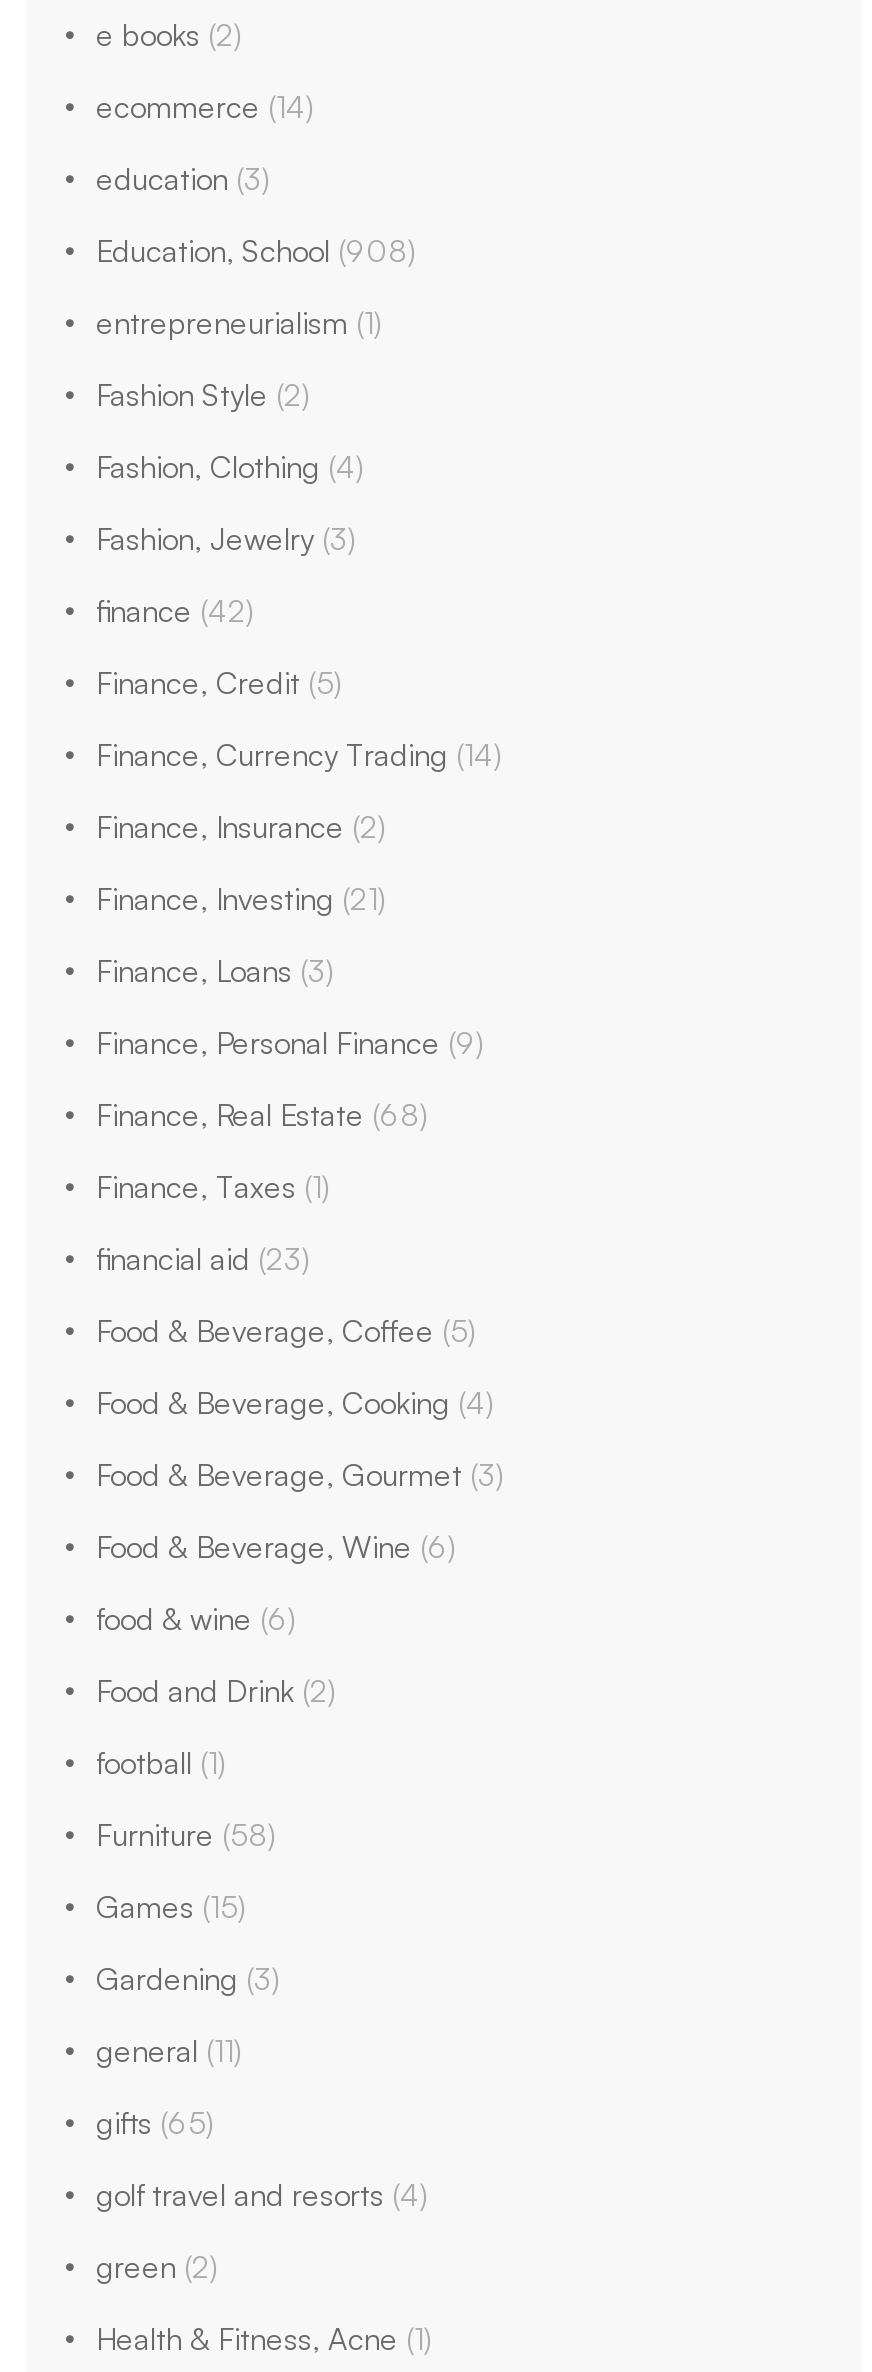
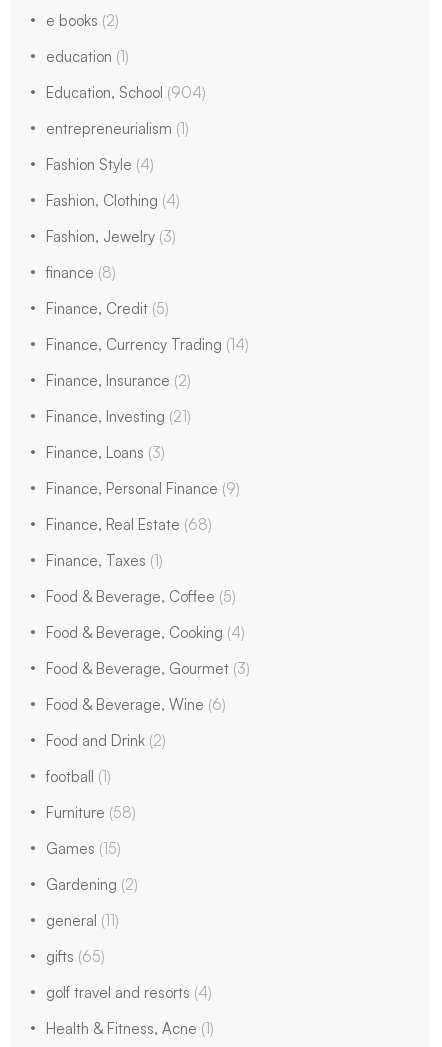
[96,88,416,270] ecommerce (14) | education (3) | Education, School (908) -> [46,47,206,102] education (1) | Education, School (904)
[96,376,310,414] Fashion Style (2) -> [46,155,154,174] Fashion Style (4)
[96,592,254,630] finance (42) -> [46,263,116,282] finance (8)
[96,1240,310,1278] financial aid (23) -> none
[96,1600,296,1638] food & wine (6) -> none
[96,1960,280,1998] Gardening (3) -> [46,875,138,894] Gardening (2)
[96,2248,218,2286] green (2) -> none

